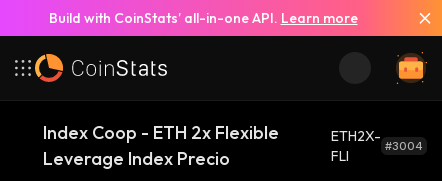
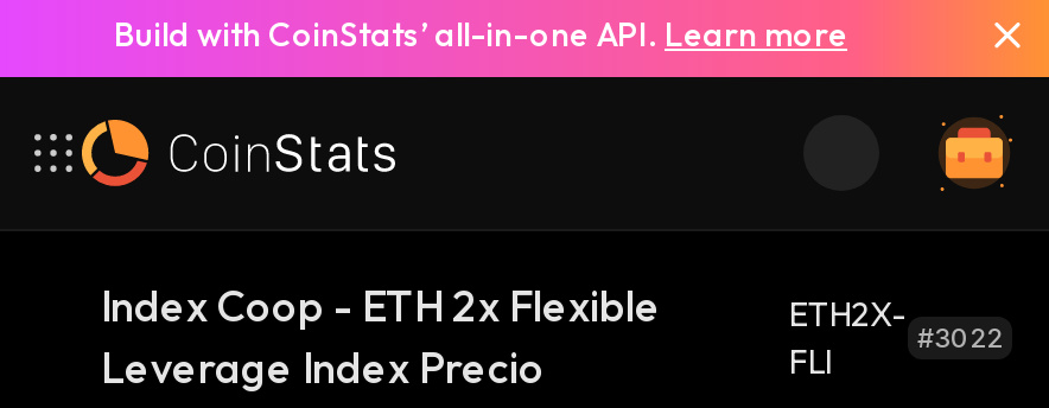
[385,139,423,153] #3004 -> [917,321,1003,355] #3022

